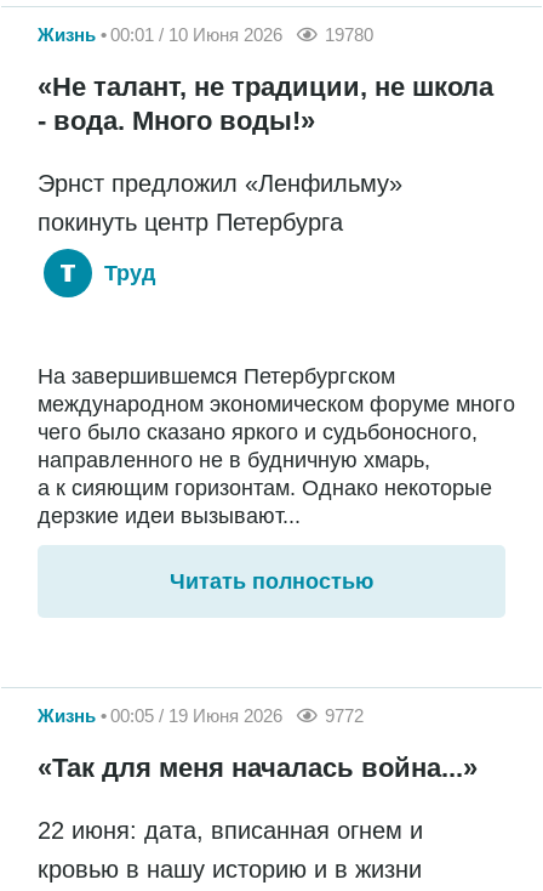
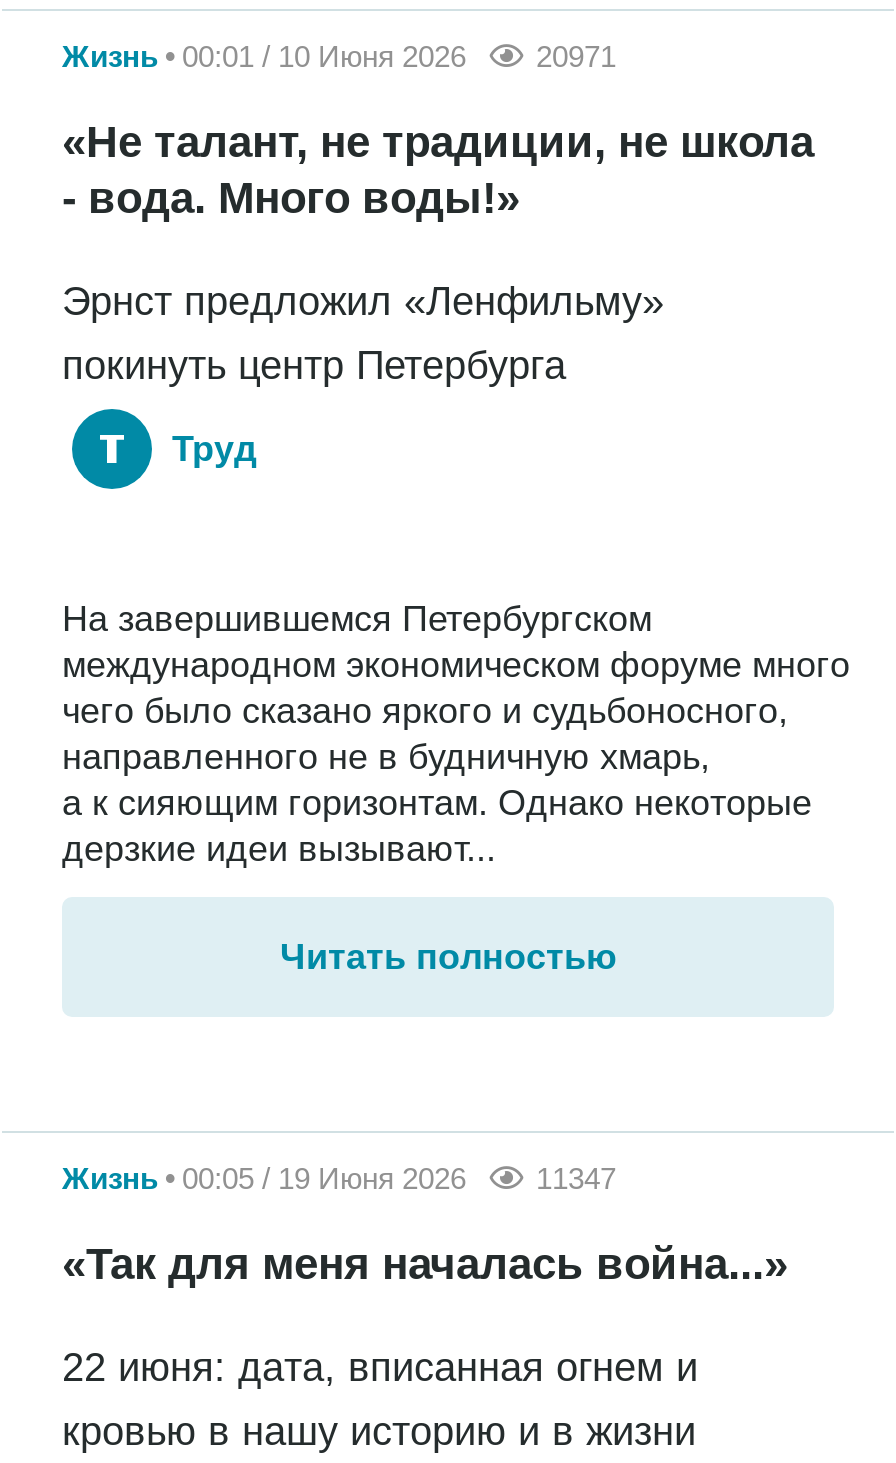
[325,25,373,45] 19780 -> [536,39,616,73] 20971
[325,706,364,726] 9772 -> [536,1162,616,1196] 11347

